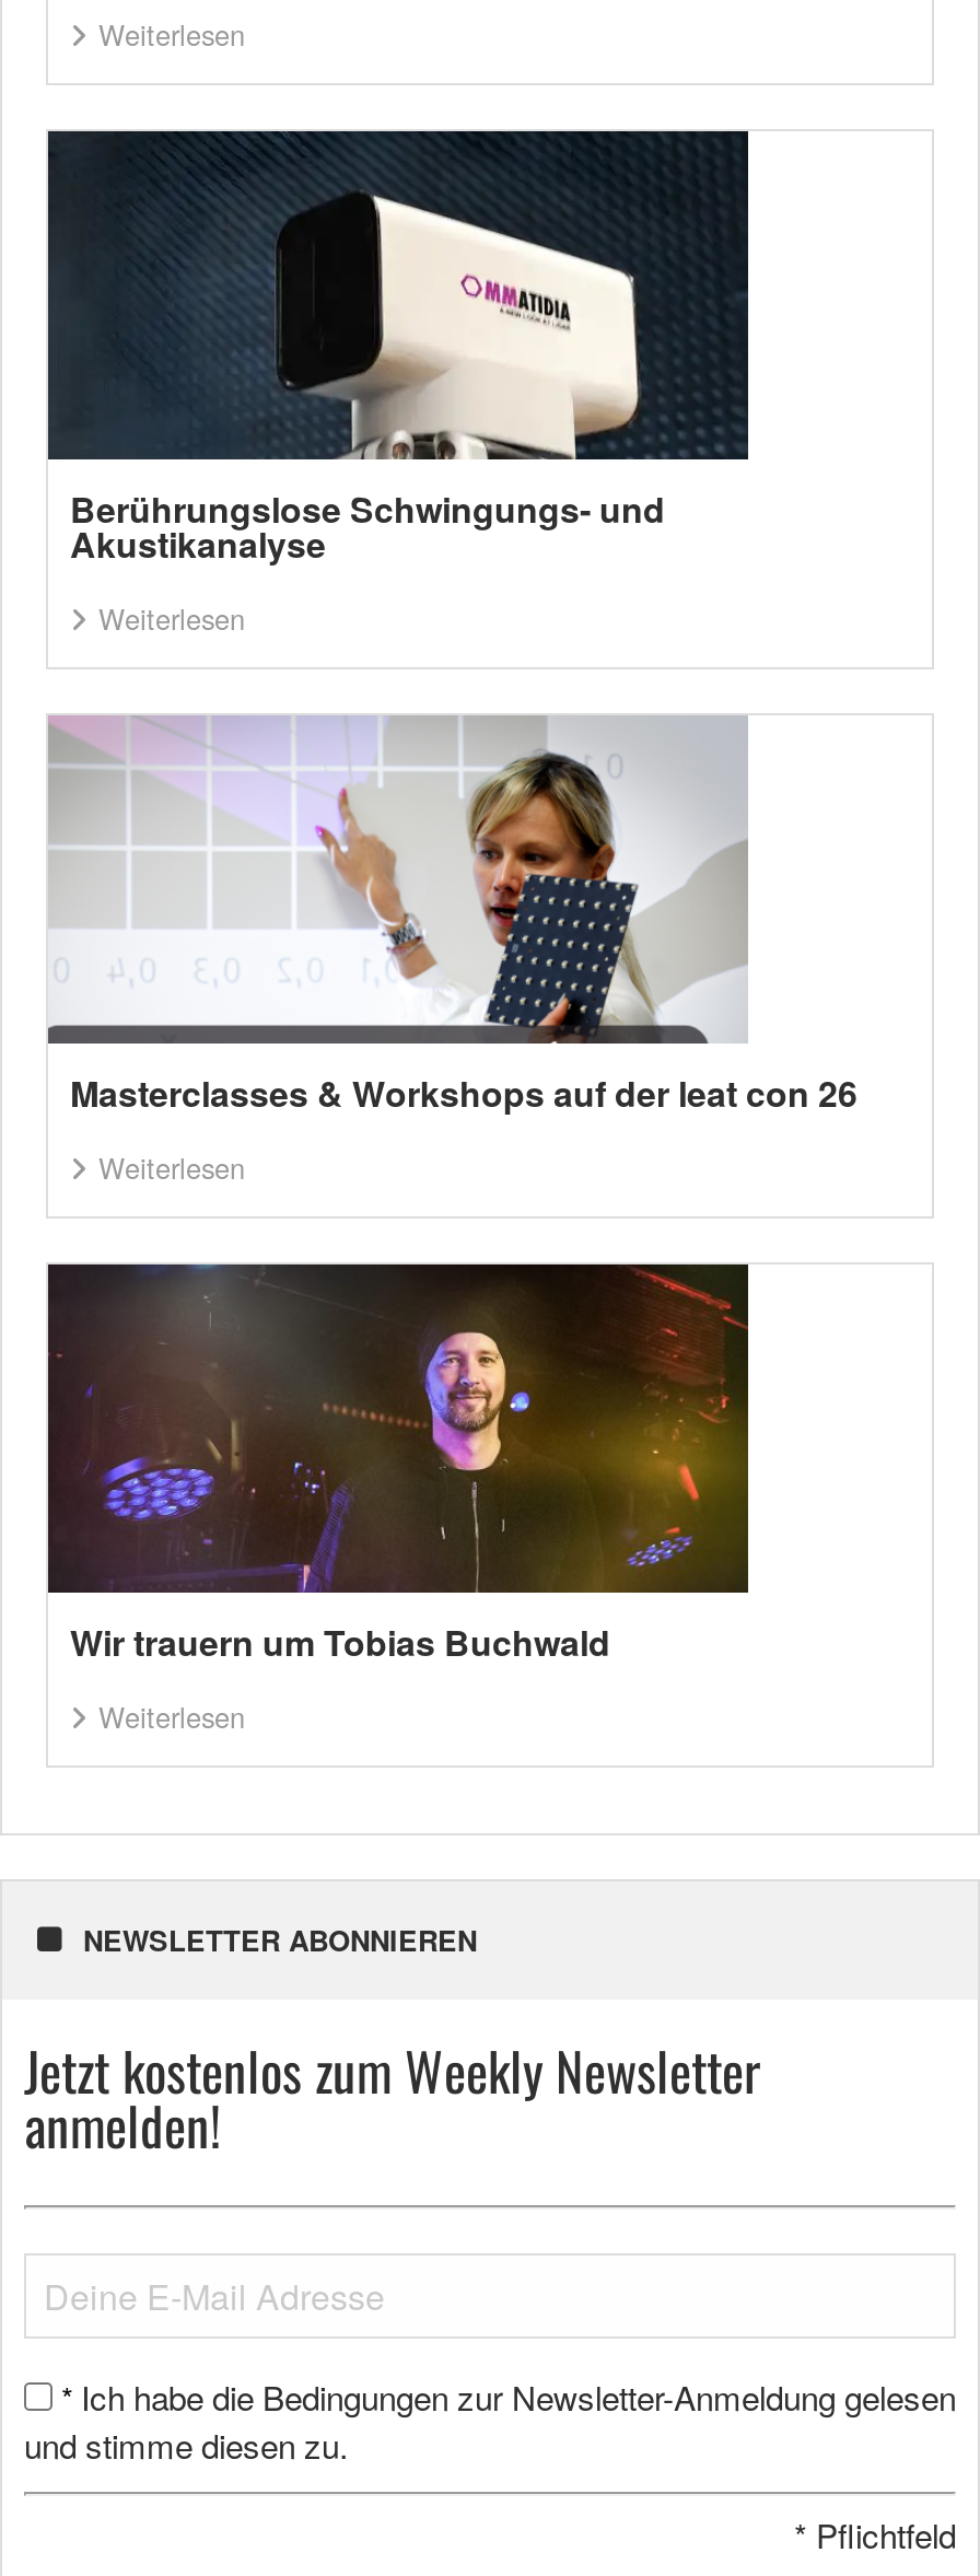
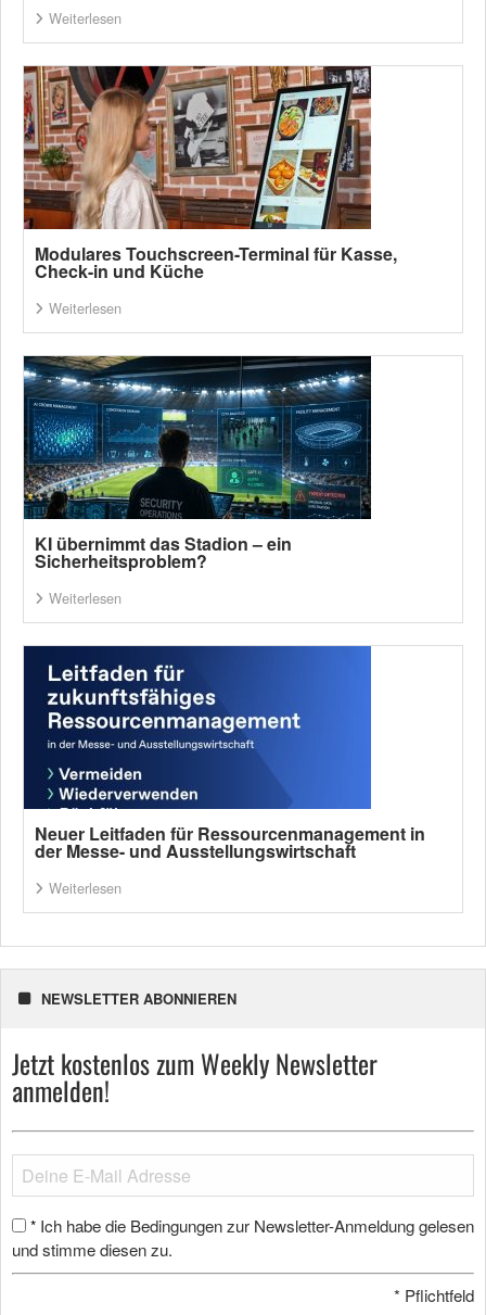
[46,128,750,569] [image] | Berührungslose Schwingungs- und | Akustikanalyse -> [23,65,397,284] [image] | Modulares Touchscreen-Terminal für Kasse, | Check-in und Küche
[48,714,857,1118] [image] | Masterclasses & Workshops auf der leat con 26 -> [23,355,372,574] [image] | KI übernimmt das Stadion – ein | Sicherheitsproblem?
[48,1261,750,1667] [image] | Wir trauern um Tobias Buchwald -> [25,645,425,864] [image] | Neuer Leitfaden für Ressourcenmanagement in | der Messe- und Ausstellungswirtschaft

